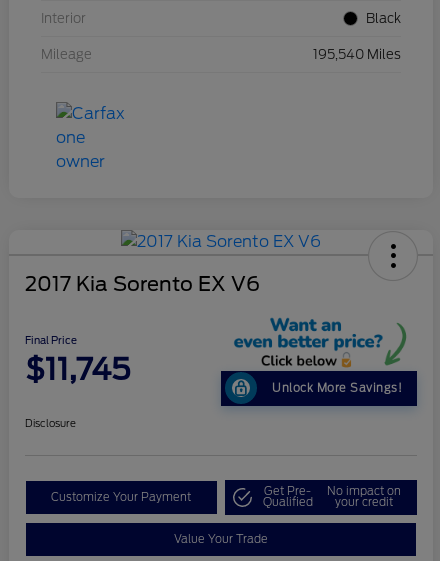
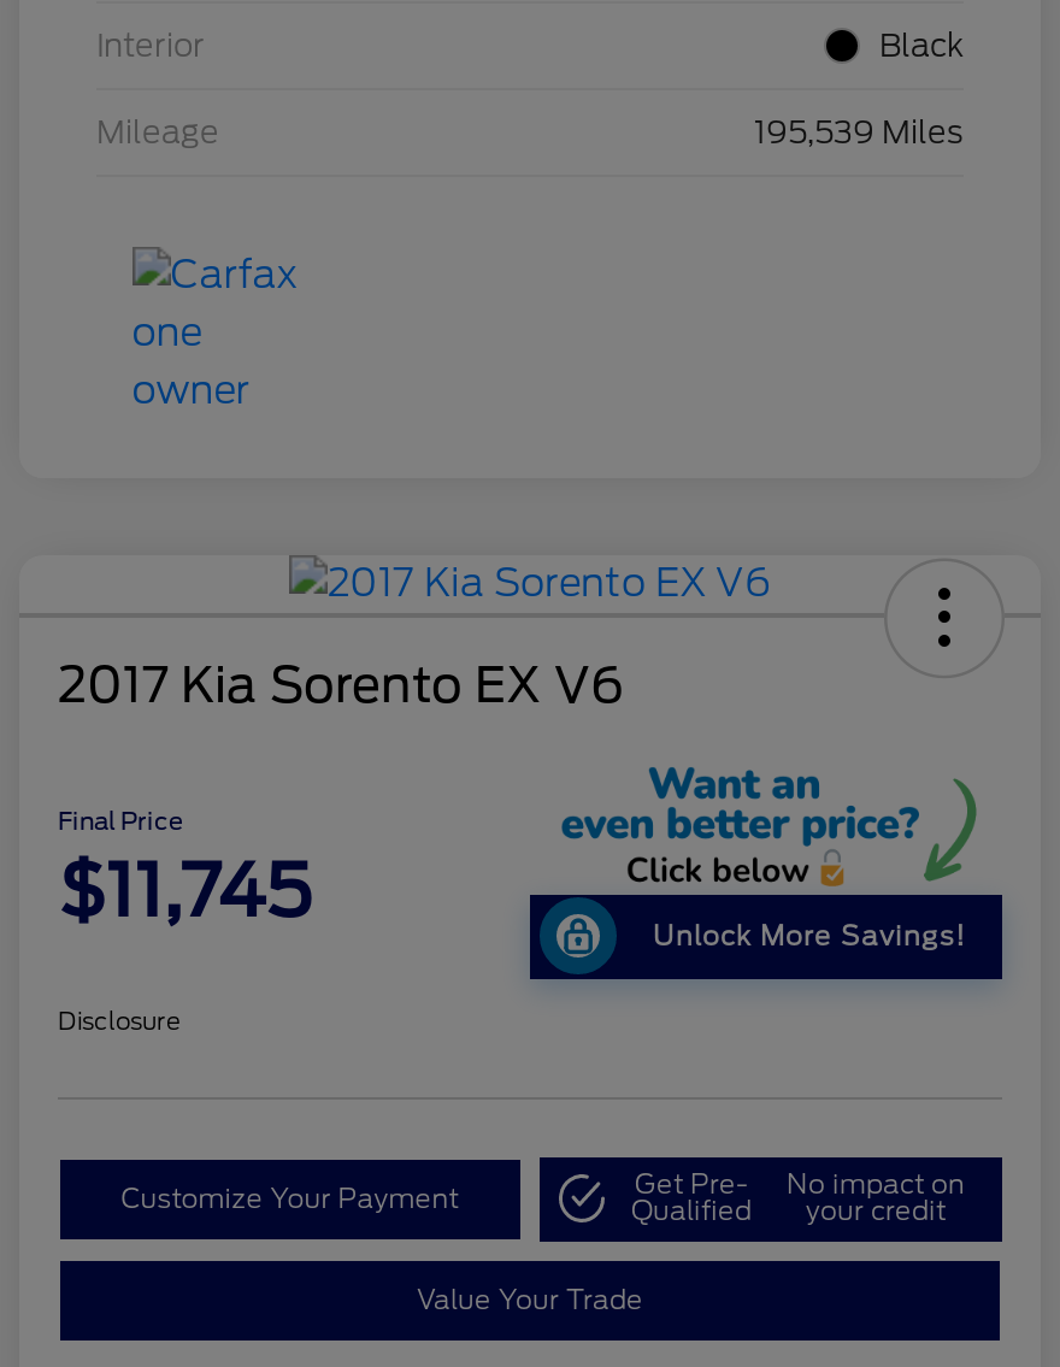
[313,47,401,62] 195,540 Miles -> [754,113,964,150] 195,539 Miles

